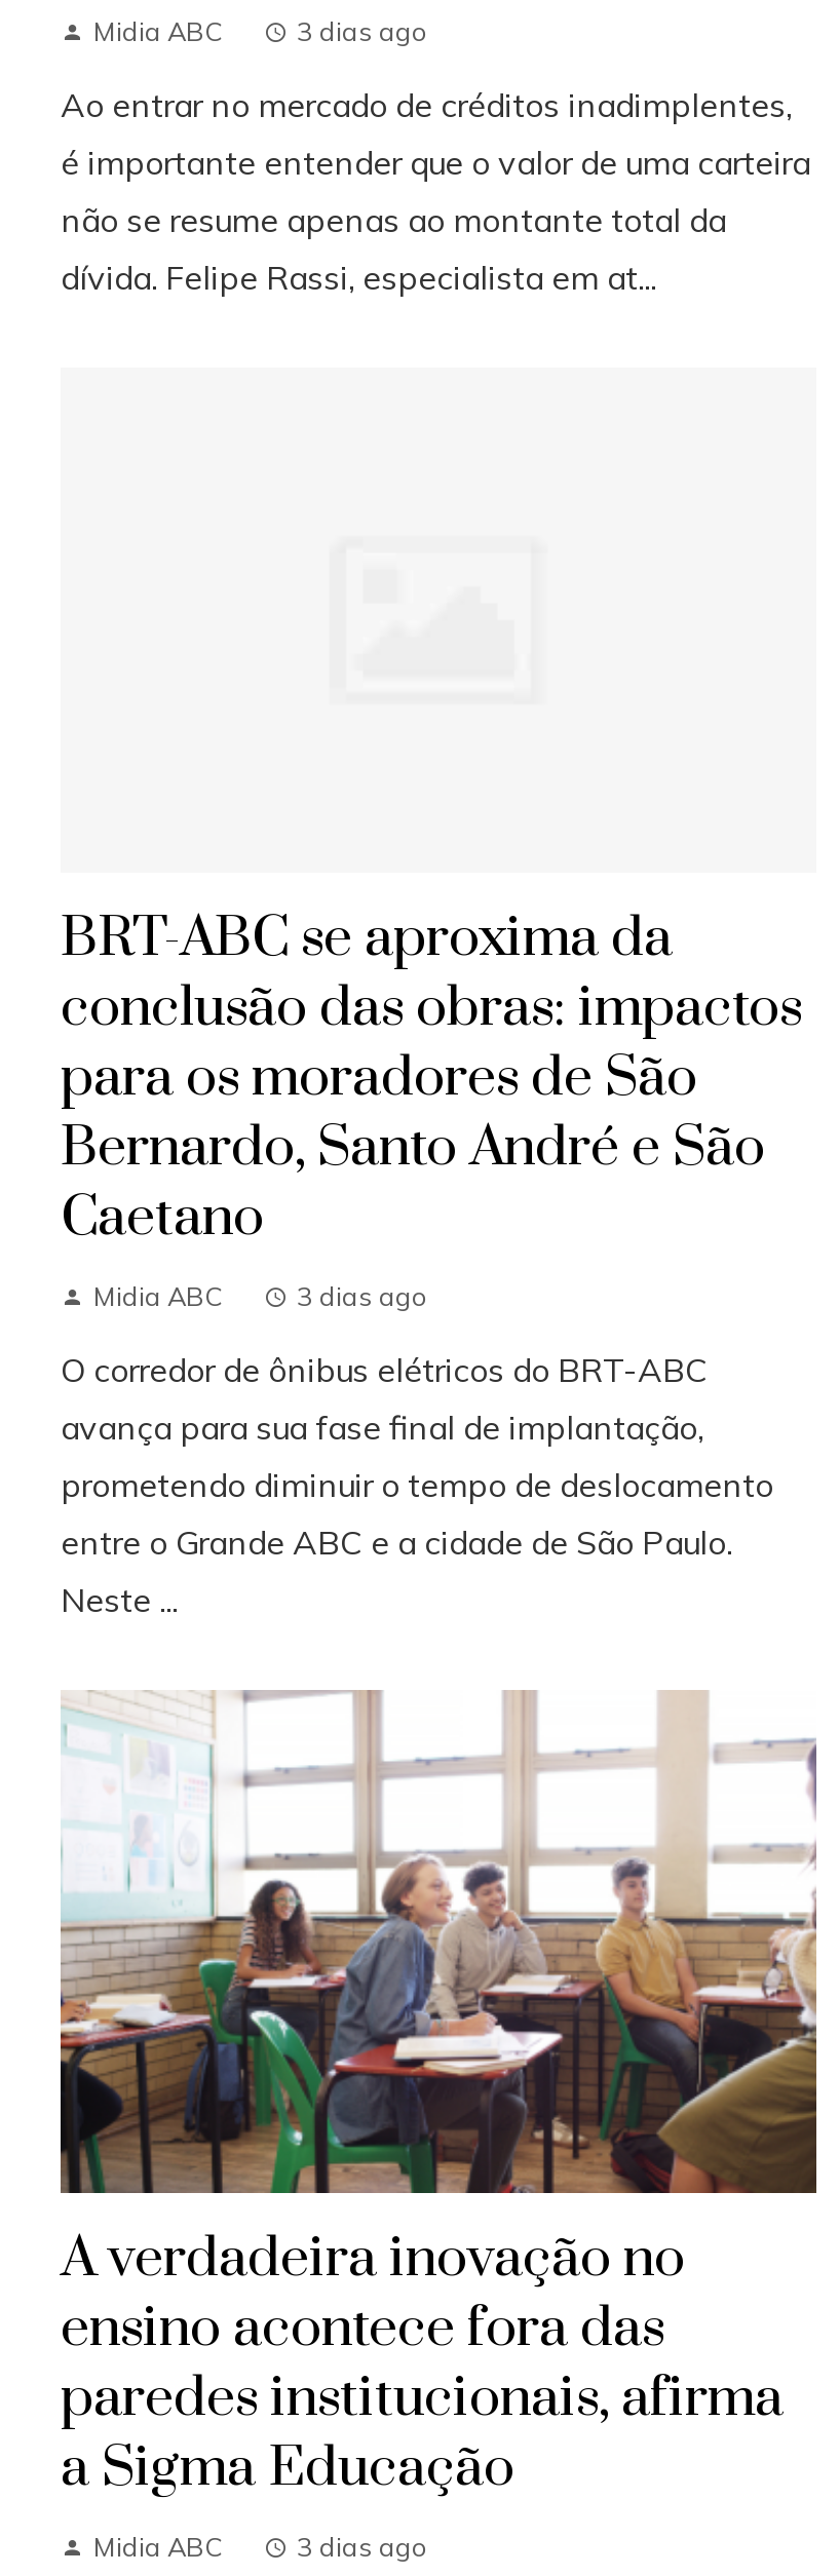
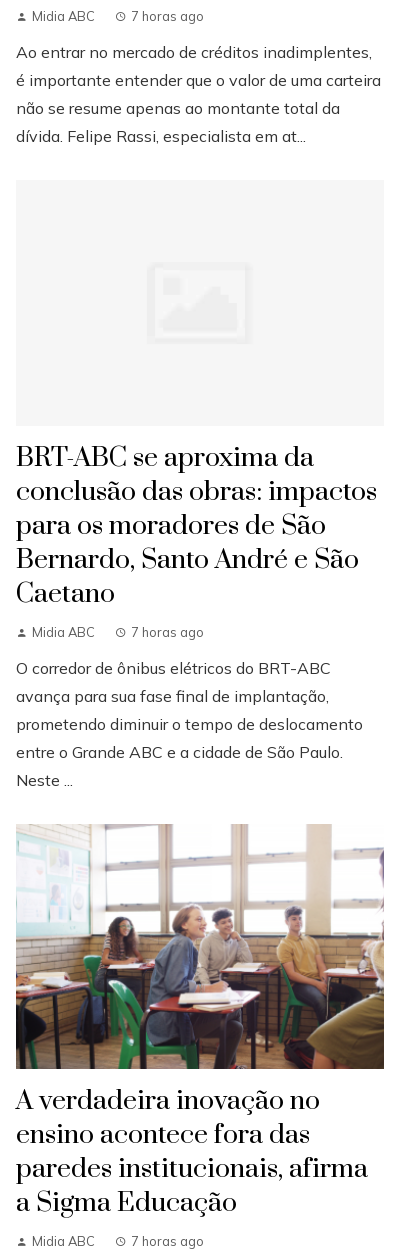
[297,15,428,48] 3 dias ago -> [131,8,204,24] 7 horas ago
[297,1278,428,1311] 3 dias ago -> [131,624,204,640] 7 horas ago
[297,2530,428,2563] 3 dias ago -> [131,1233,204,1249] 7 horas ago

